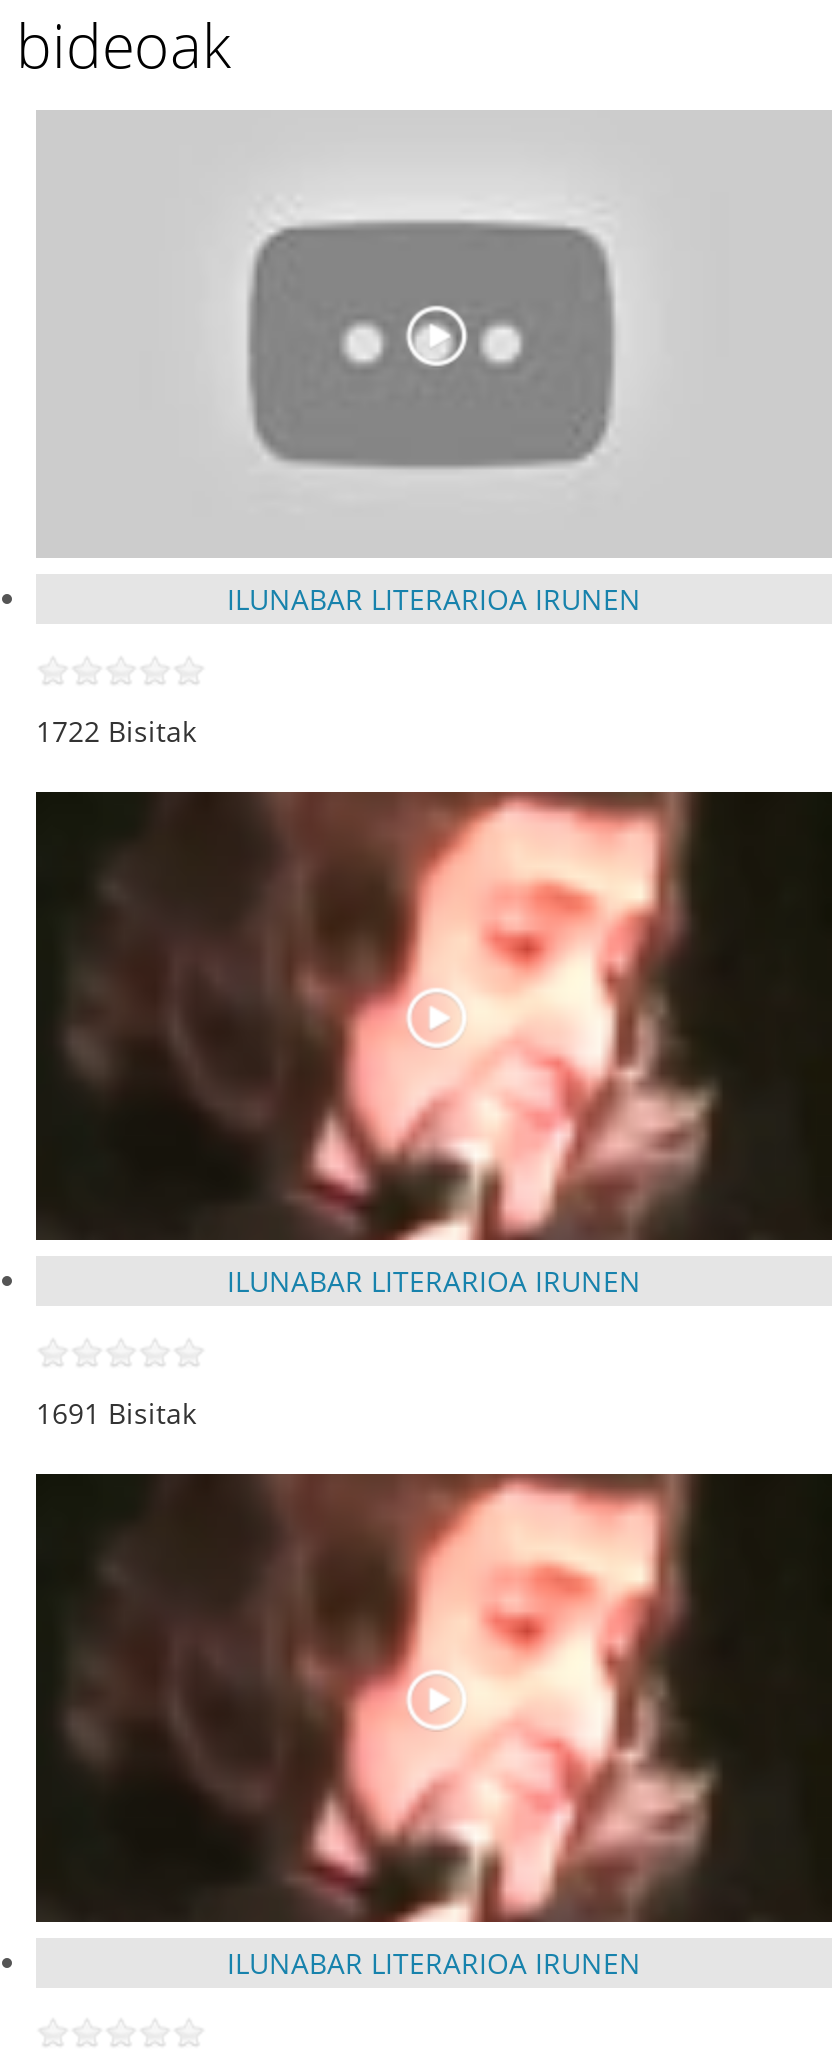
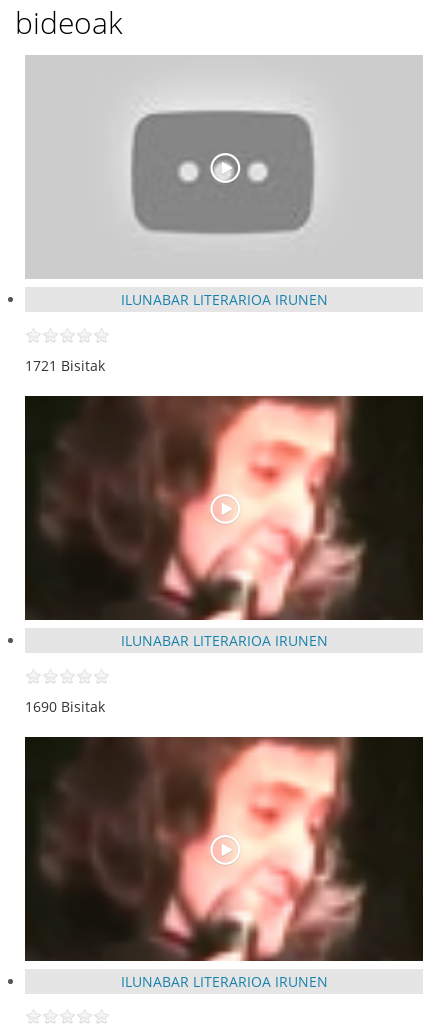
[36,712,196,750] 1722 Bisitak -> [25,356,105,375] 1721 Bisitak
[36,1394,196,1432] 1691 Bisitak -> [25,697,105,716] 1690 Bisitak

